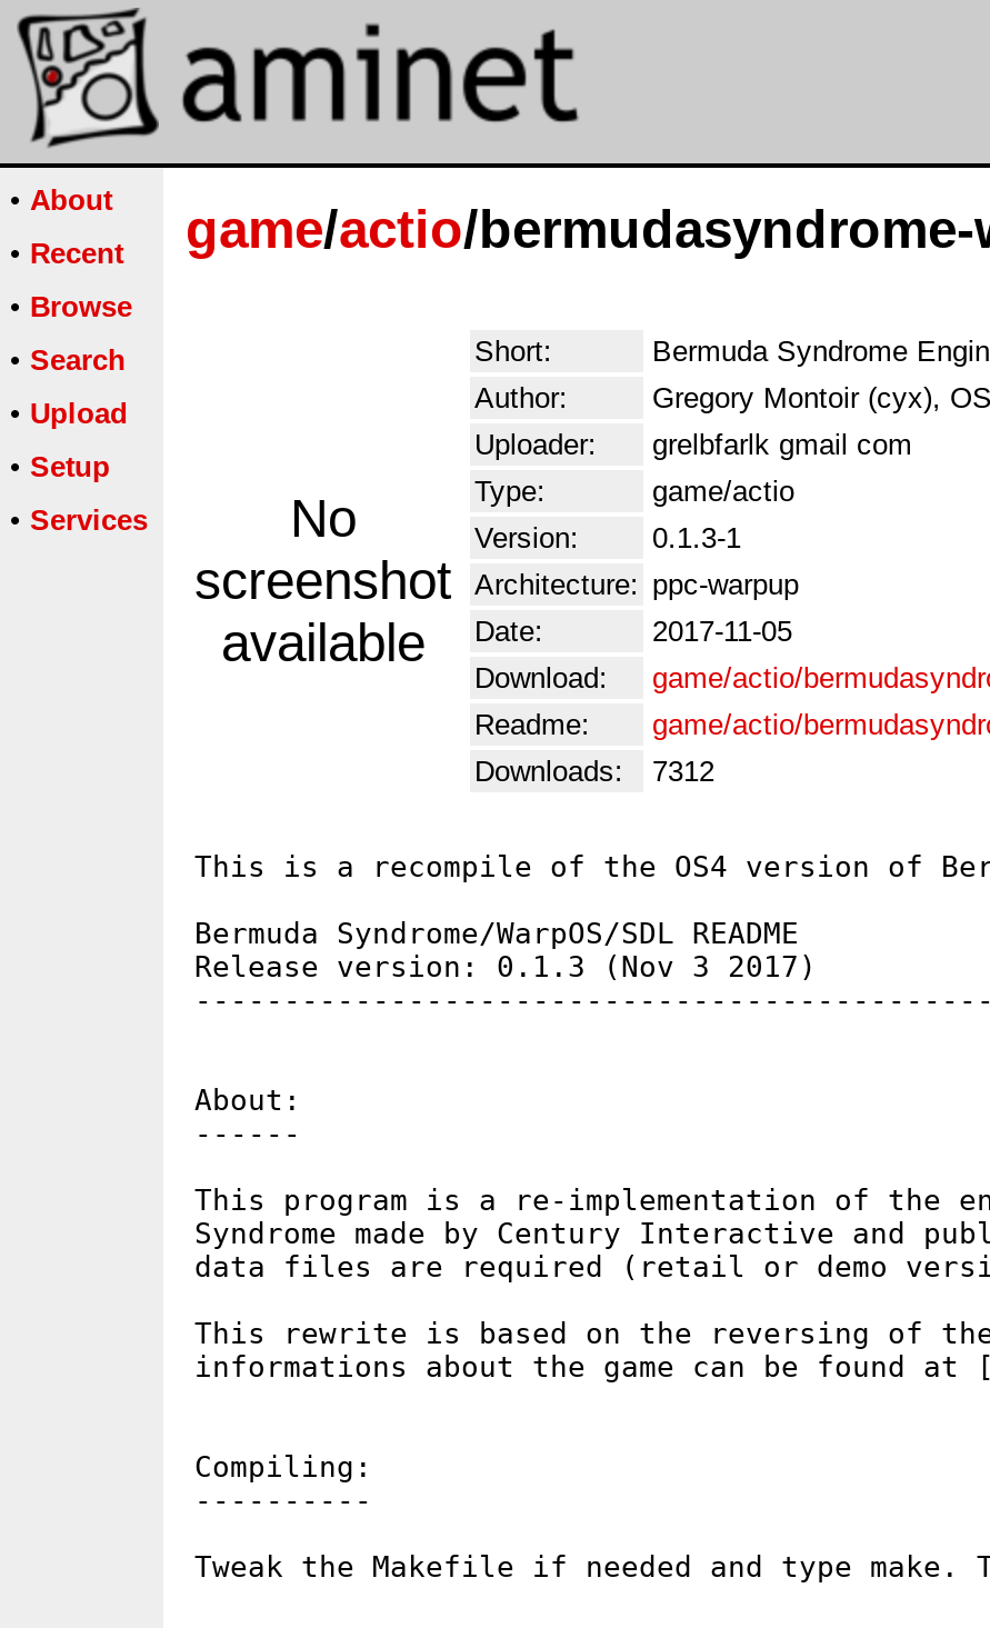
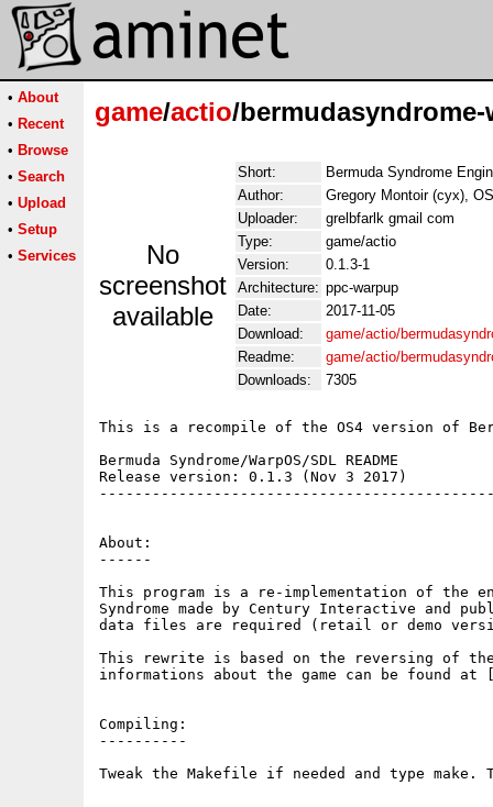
[474,755,714,788] Downloads: 7312 -> [238,372,357,388] Downloads: 7305

